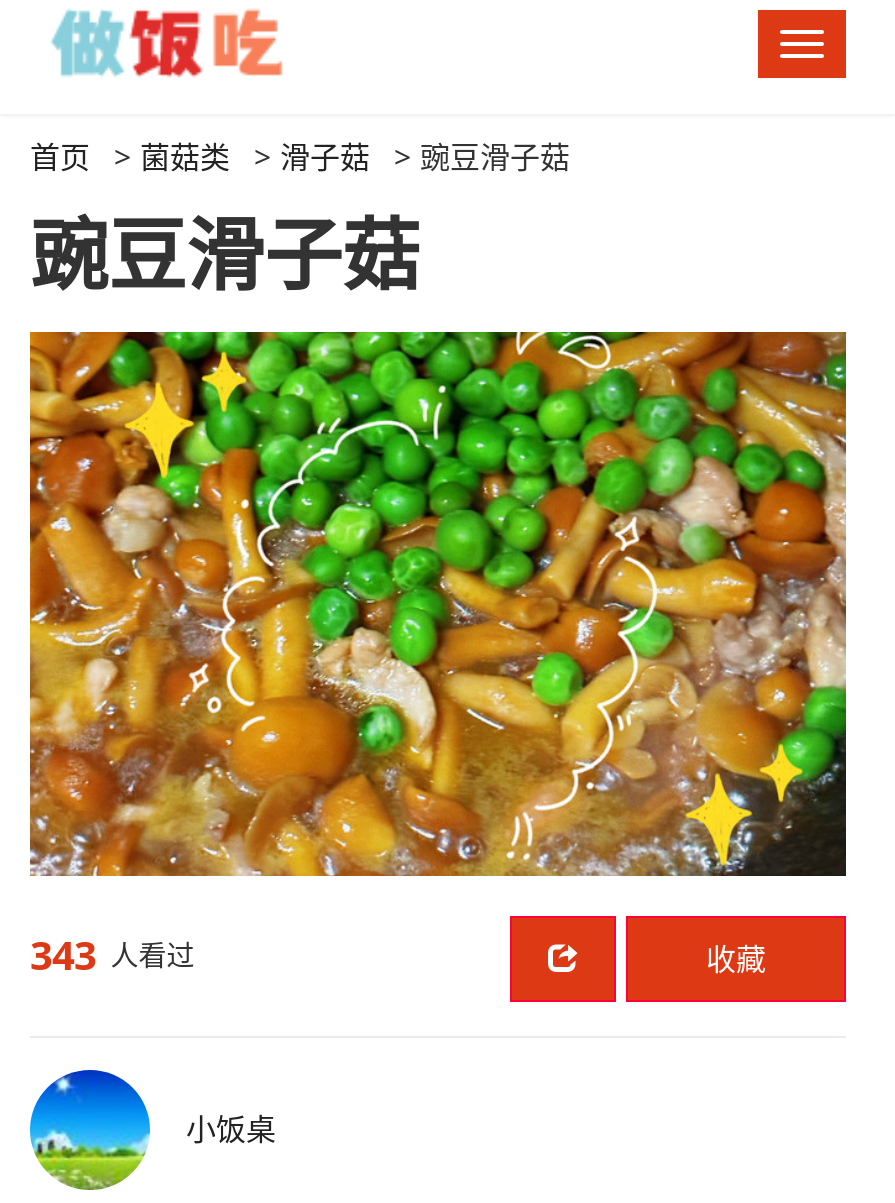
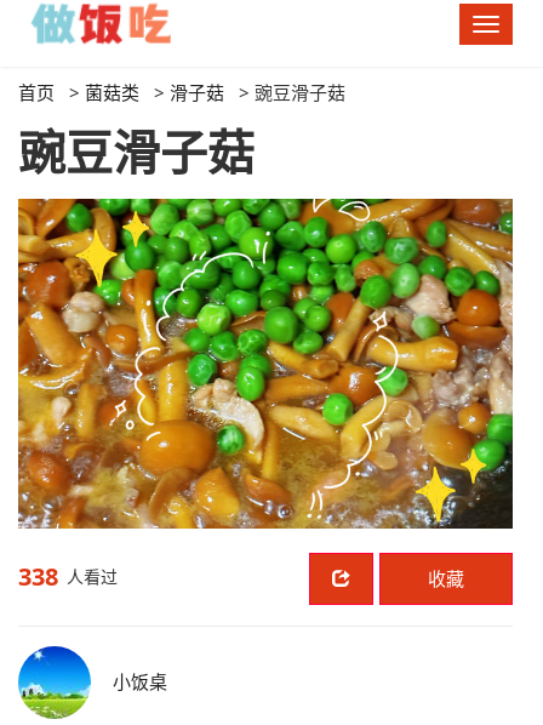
[30,928,194,982] 343 人看过 -> [18,560,118,593] 338 人看过

